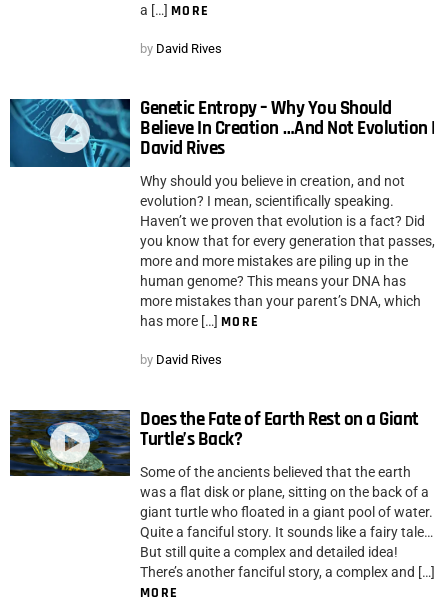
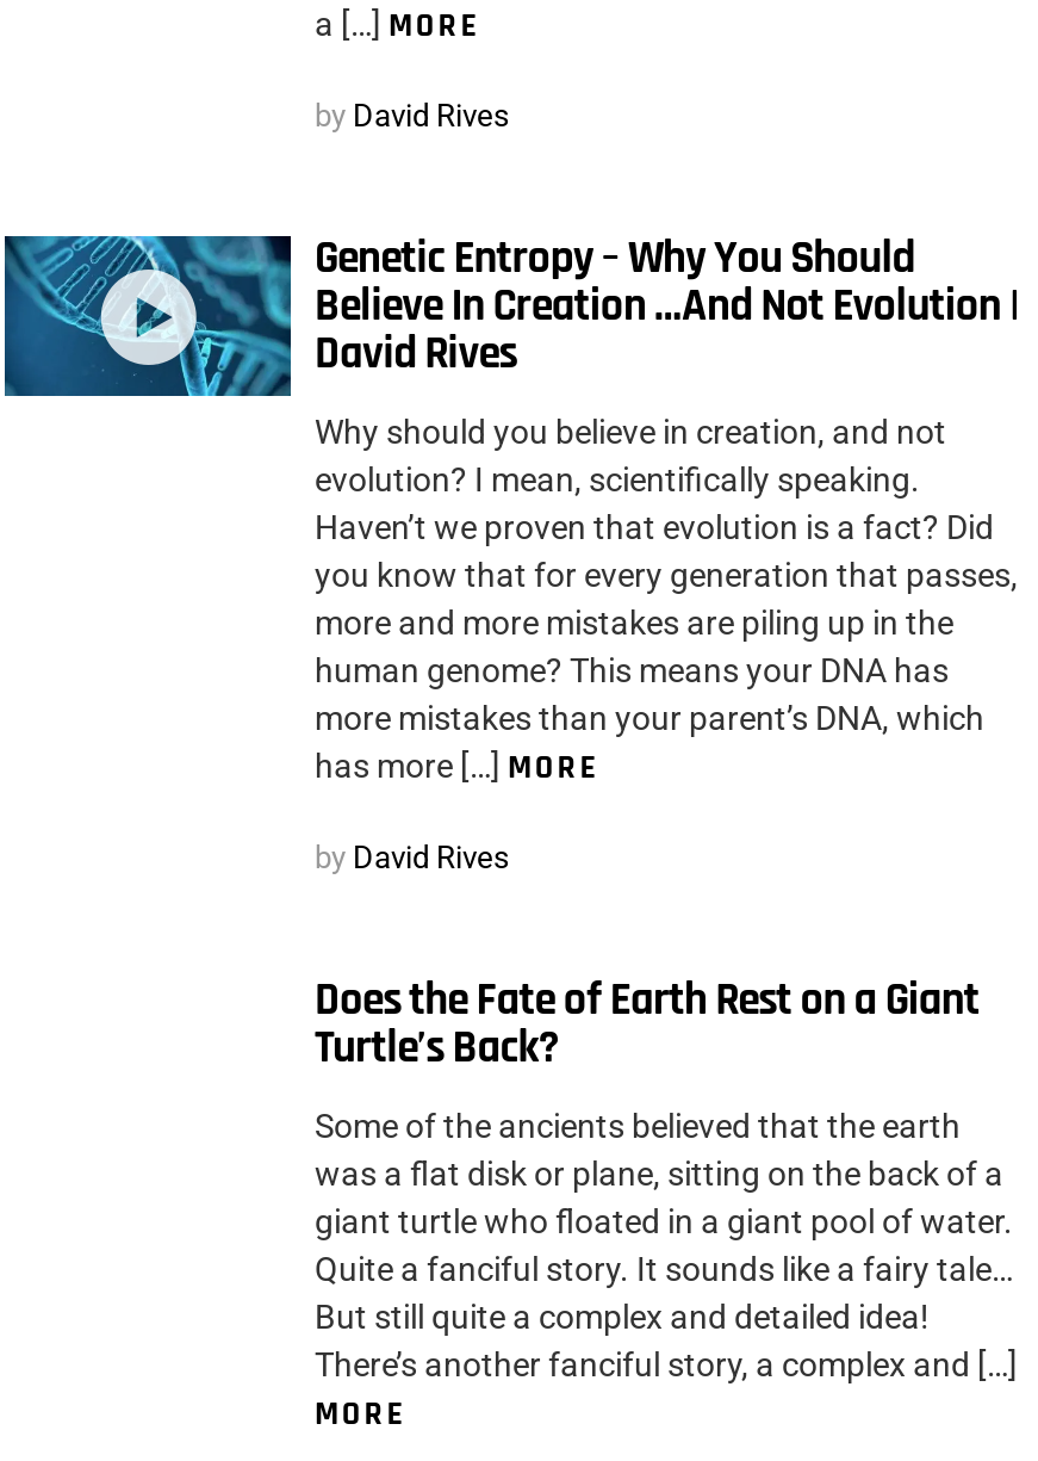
[9,409,131,477] [image] -> none

